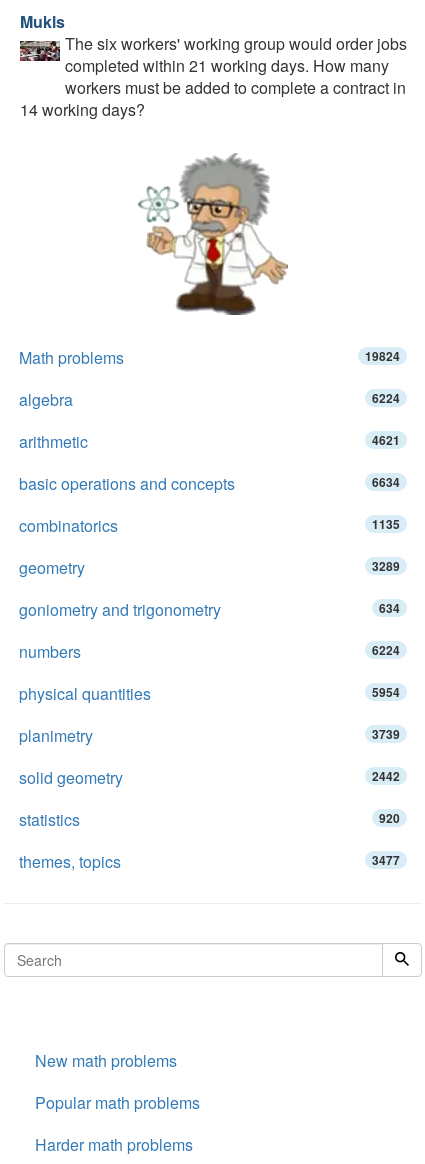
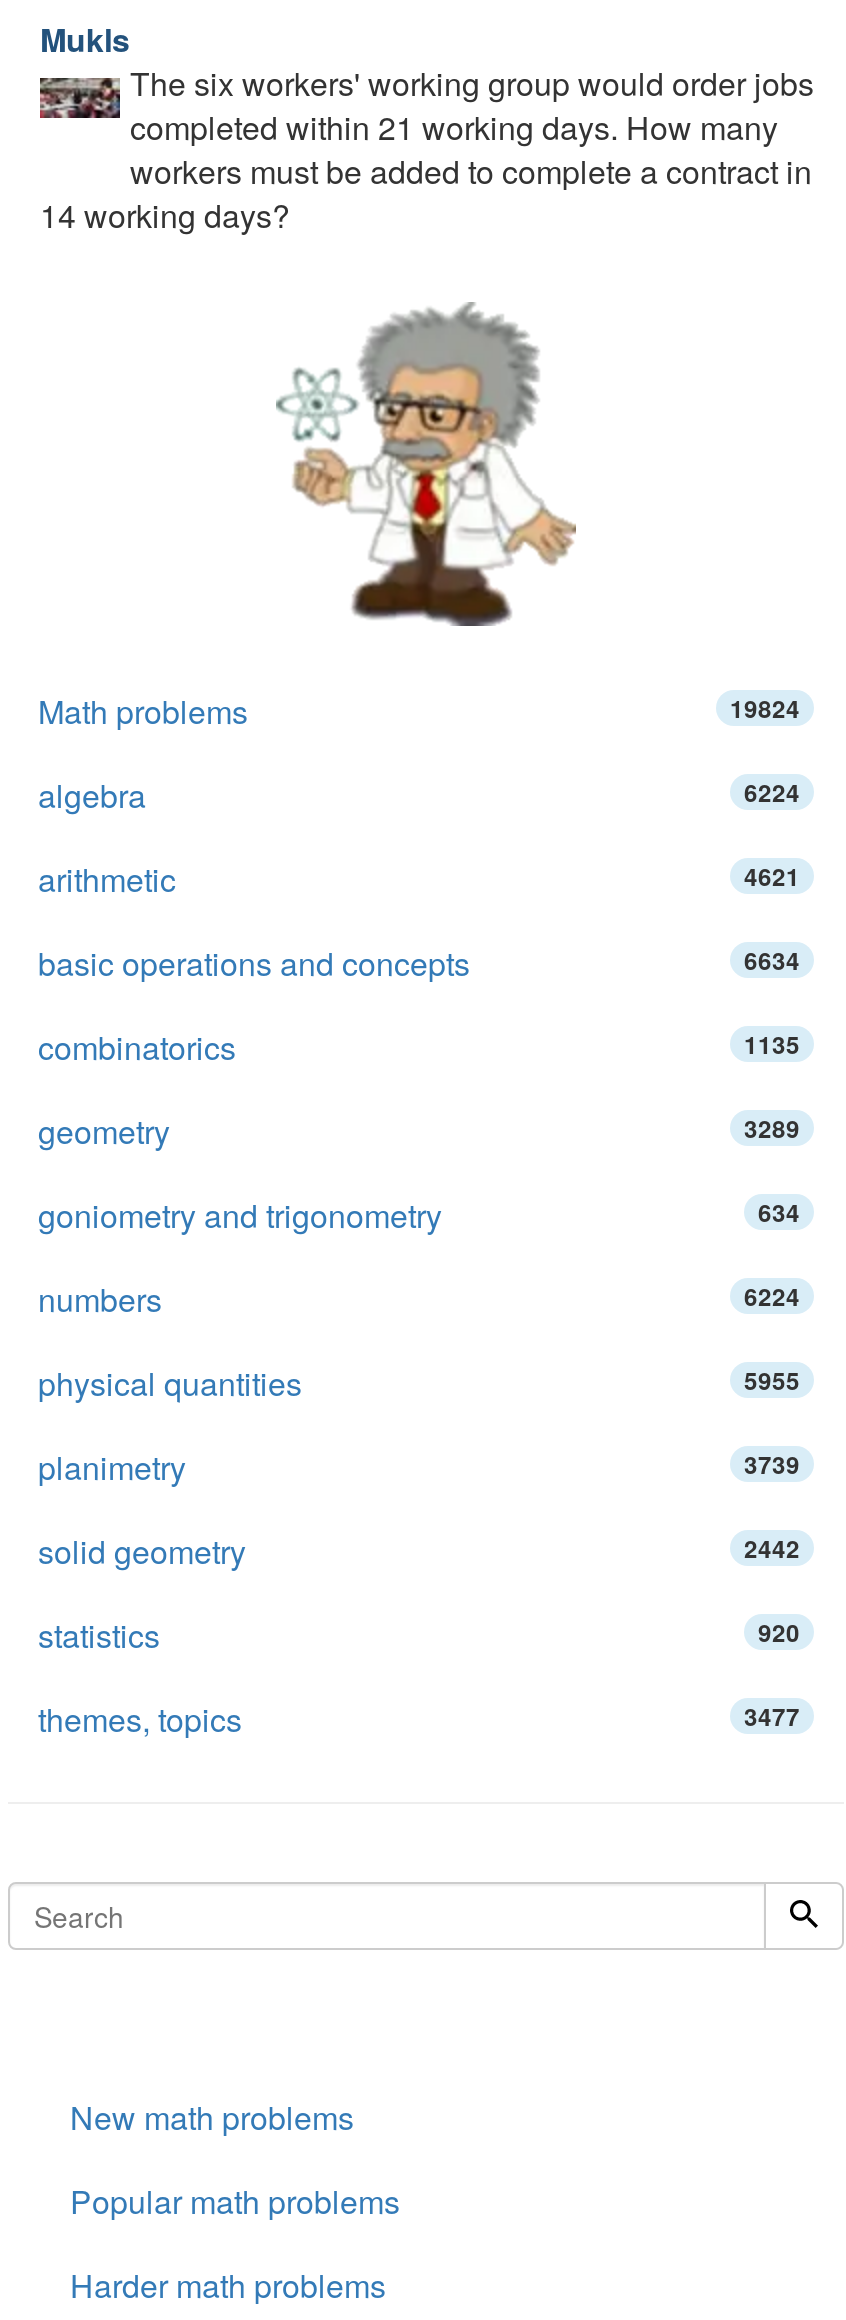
[372,683,400,701] 5954 -> [744,1362,800,1398] 5955

